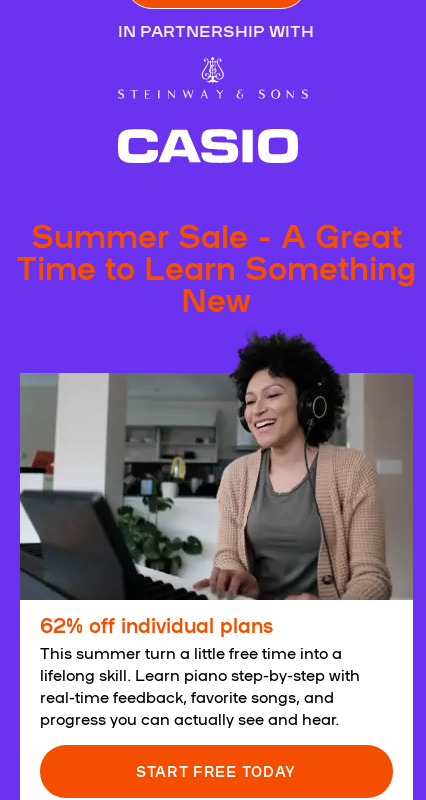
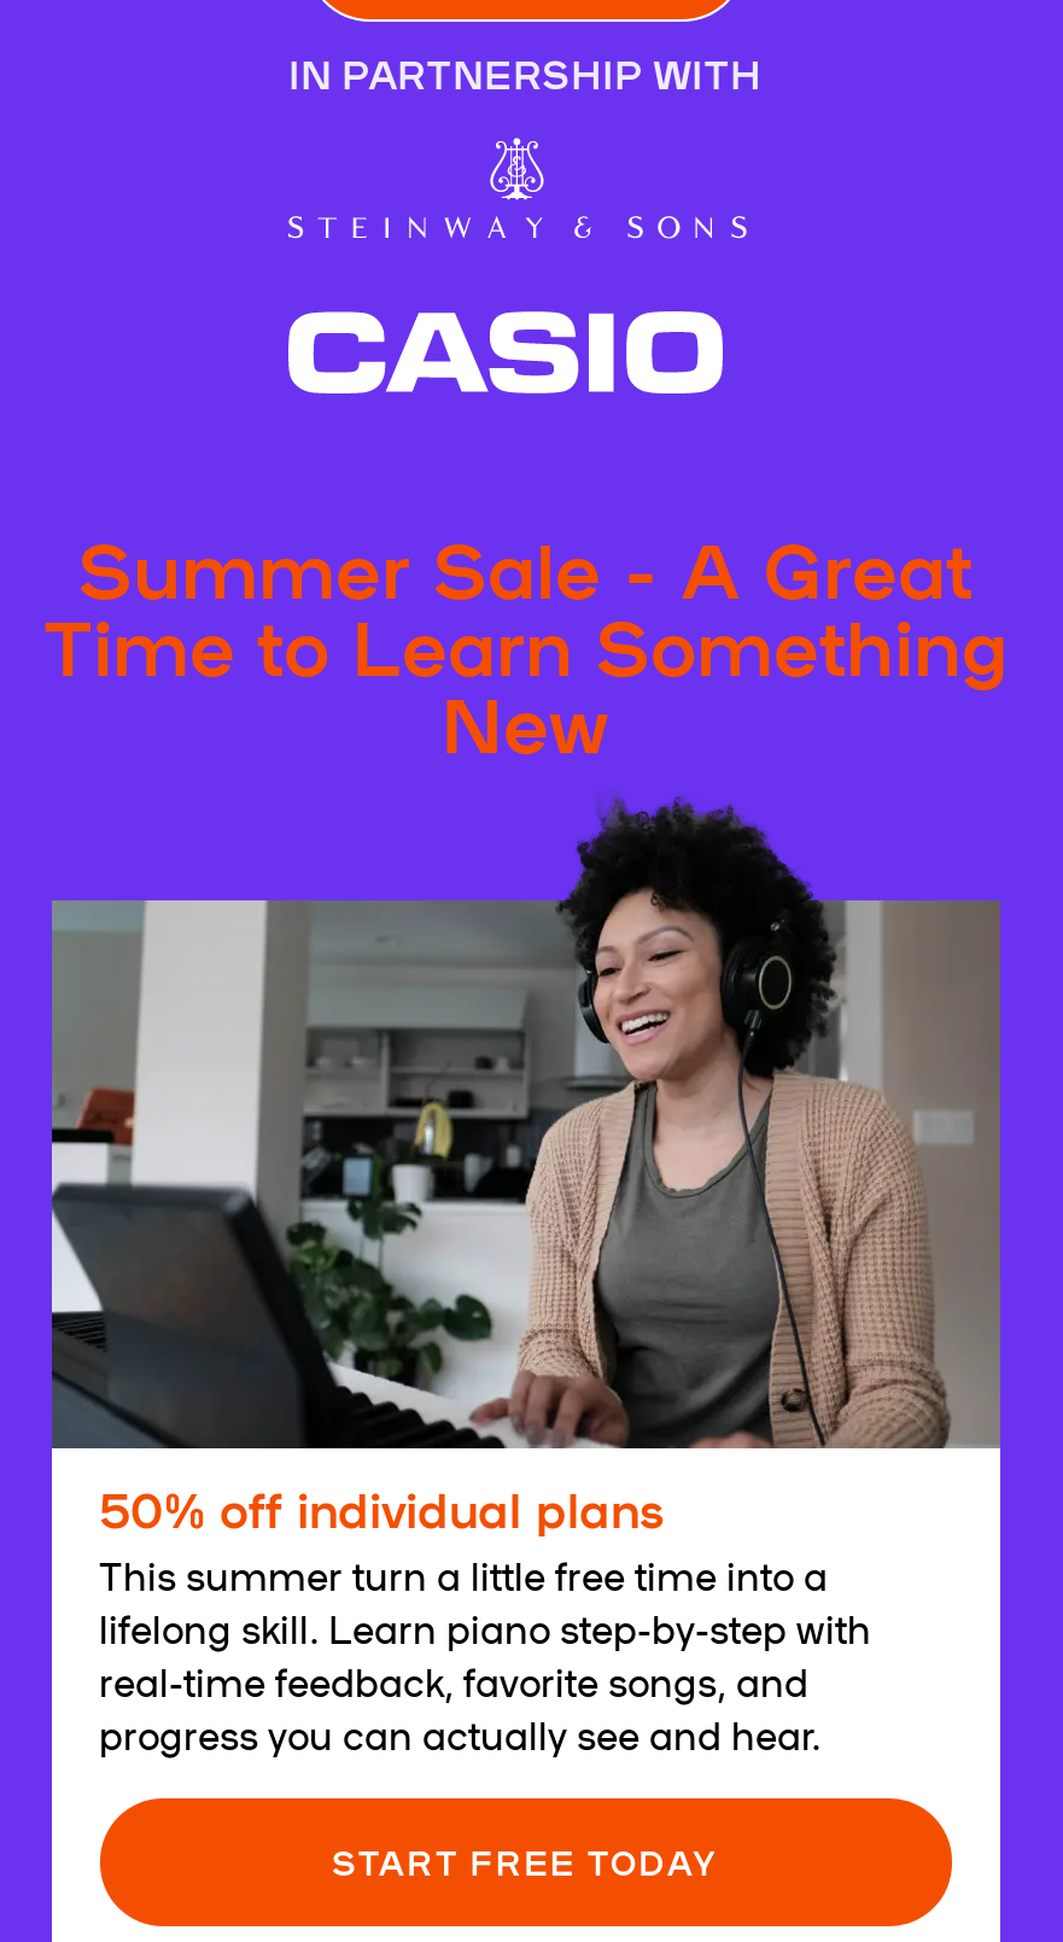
[39,609,272,637] 62% off individual plans -> [99,1471,664,1539] 50% off individual plans

